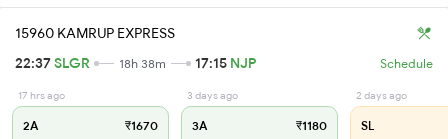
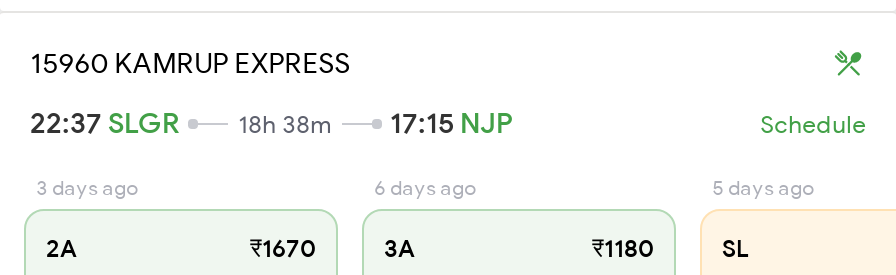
[18,89,65,102] 17 hrs ago -> [36,175,138,201] 3 days ago
[187,89,238,102] 3 days ago -> [374,175,476,201] 6 days ago
[356,89,407,102] 2 days ago -> [712,175,814,201] 5 days ago

